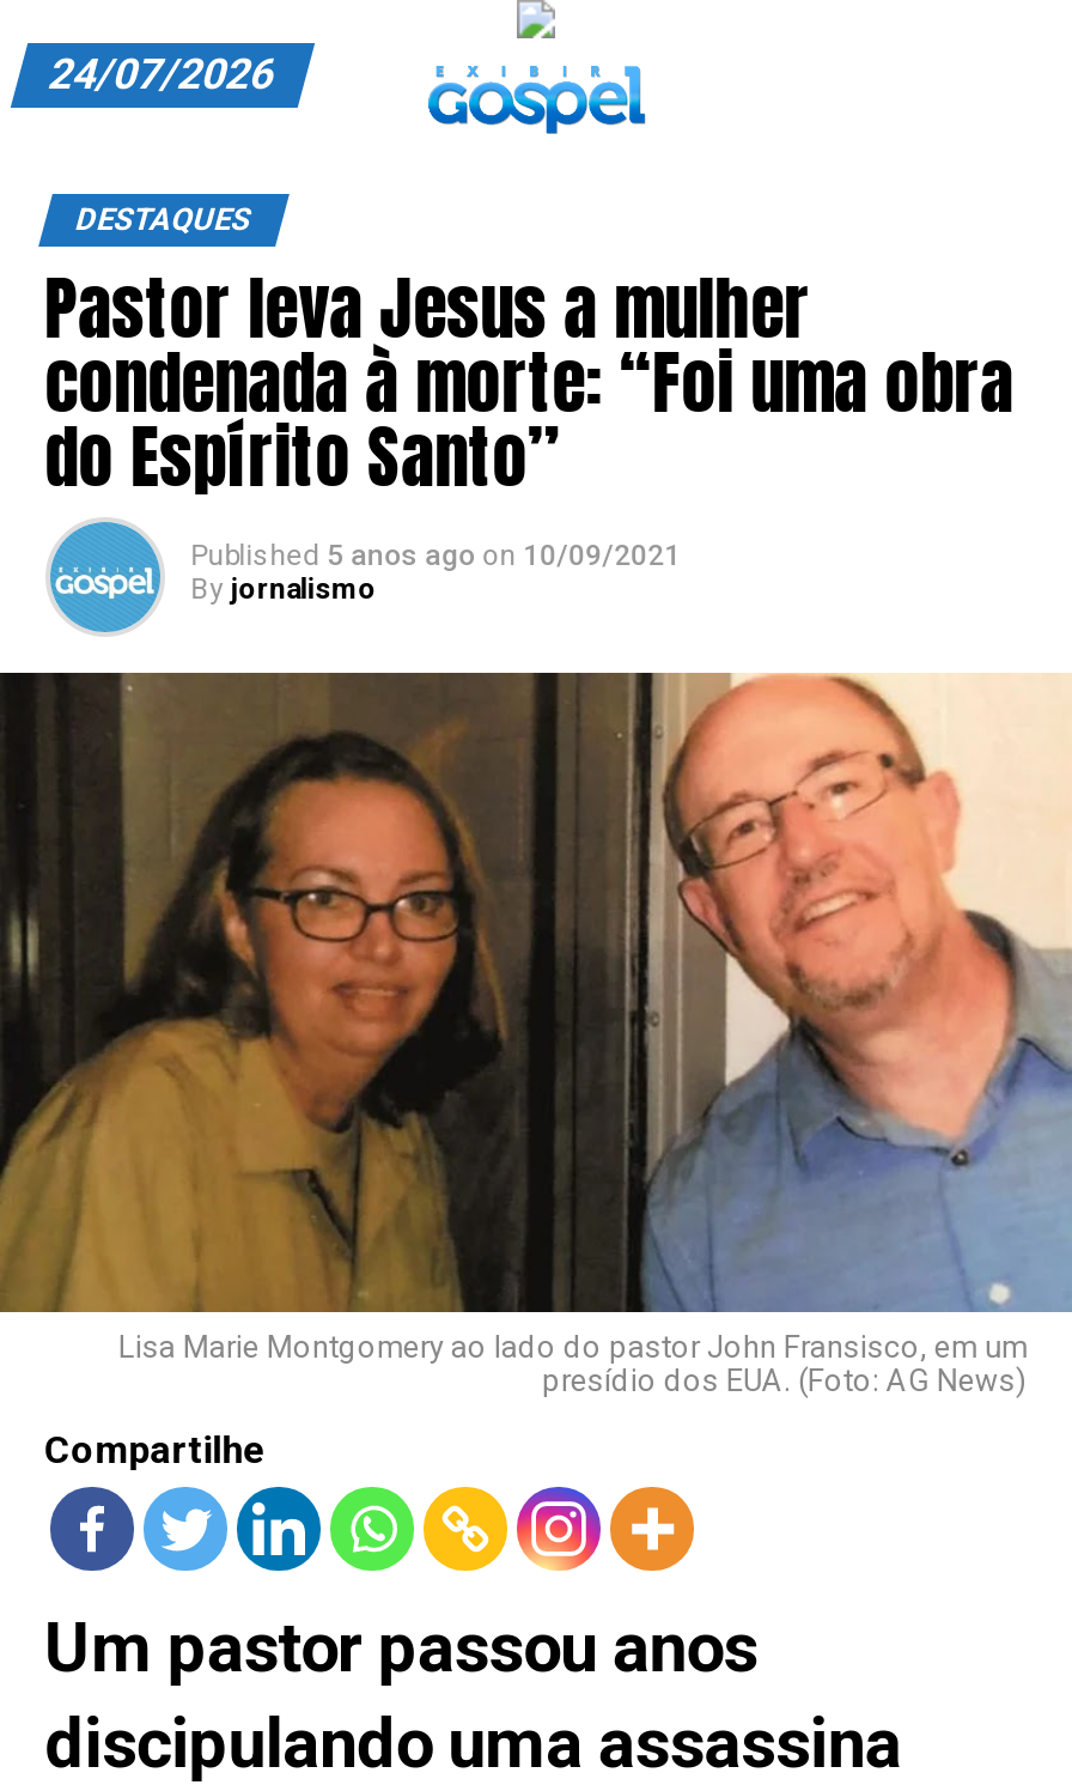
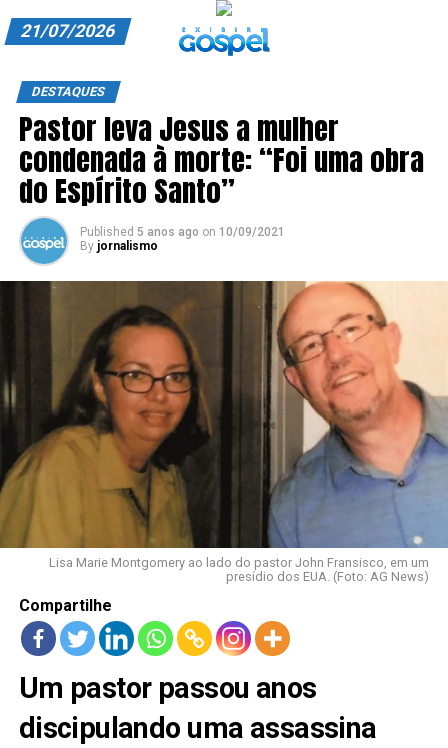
[44,50,282,98] 24/07/2026 -> [18,21,118,41] 21/07/2026

